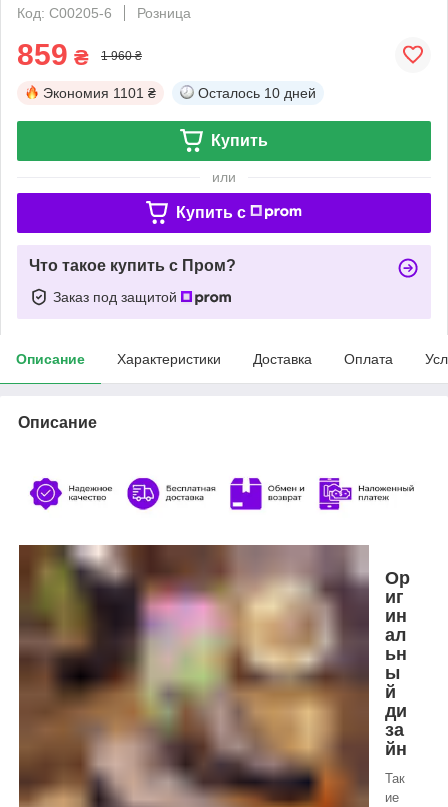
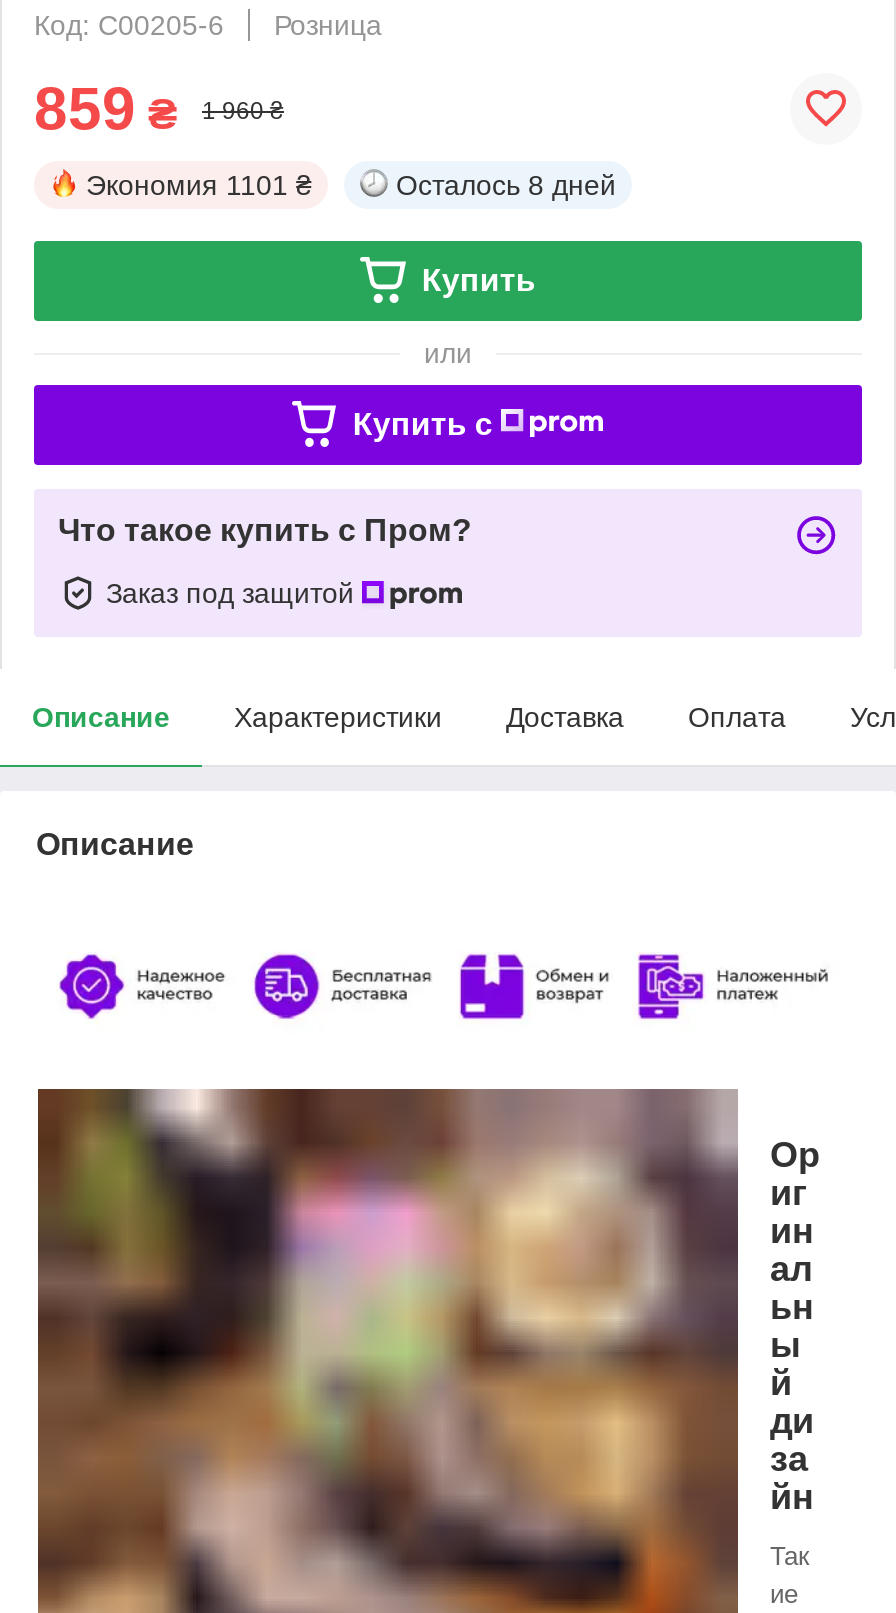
[198,85,316,101] Осталось 10 дней -> [396,169,616,201] Осталось 8 дней

